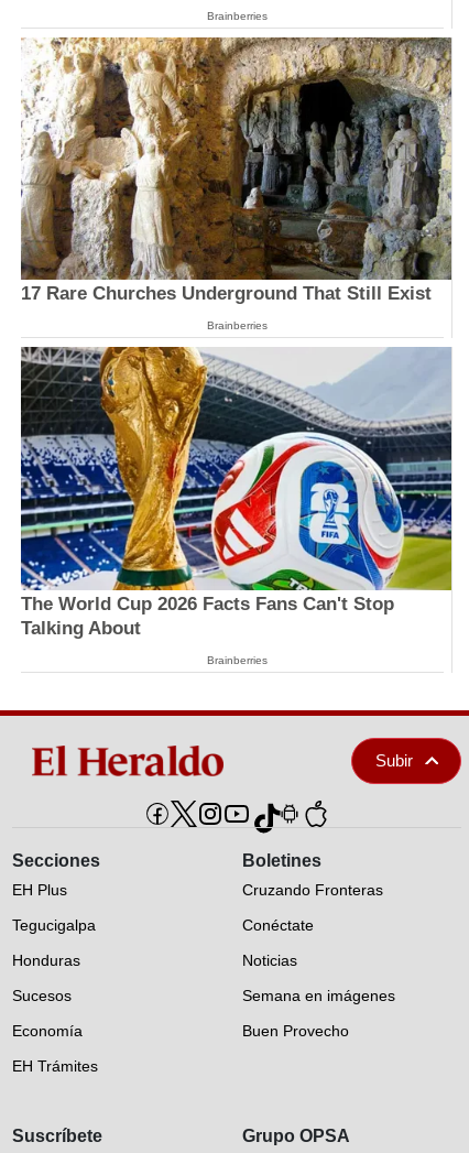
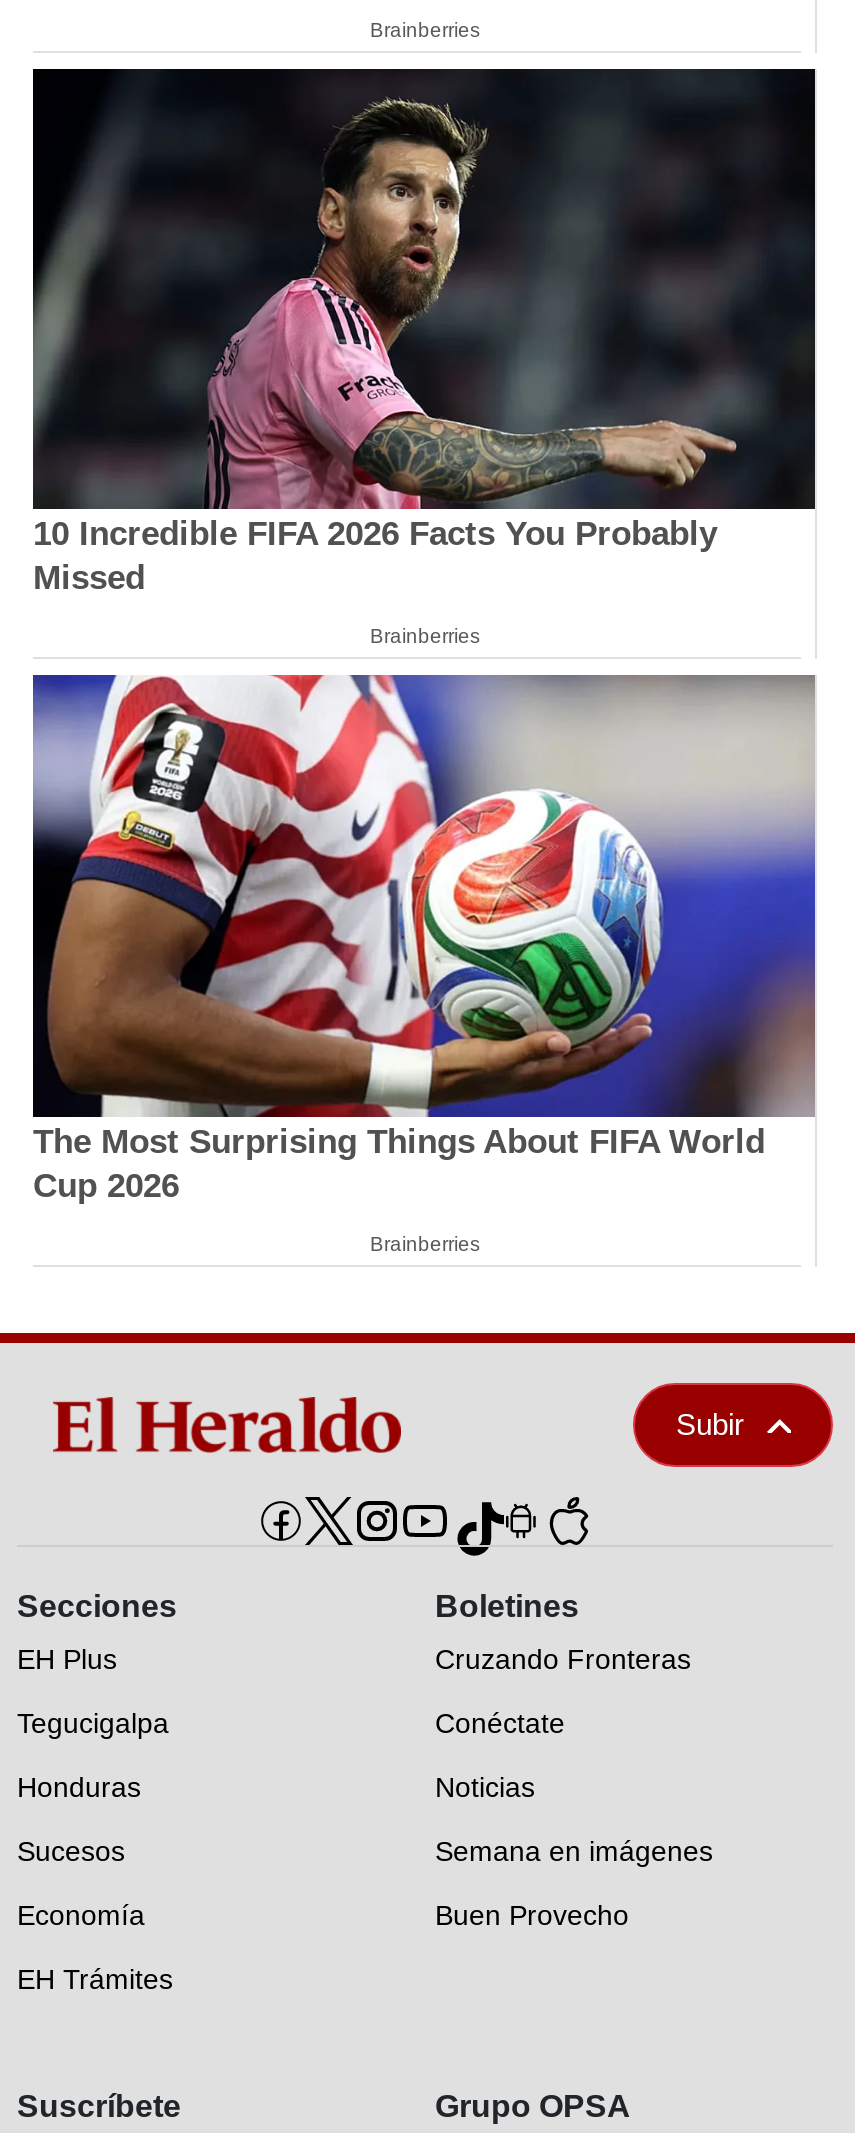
[21,36,452,304] [image] | 17 Rare Churches Underground That Still Exist -> [31,67,817,597] [image] | 10 Incredible FIFA 2026 Facts You Probably | Missed
[20,346,452,638] [image] | The World Cup 2026 Facts Fans Can't Stop | Talking About -> [31,673,817,1204] [image] | The Most Surprising Things About FIFA World | Cup 2026

